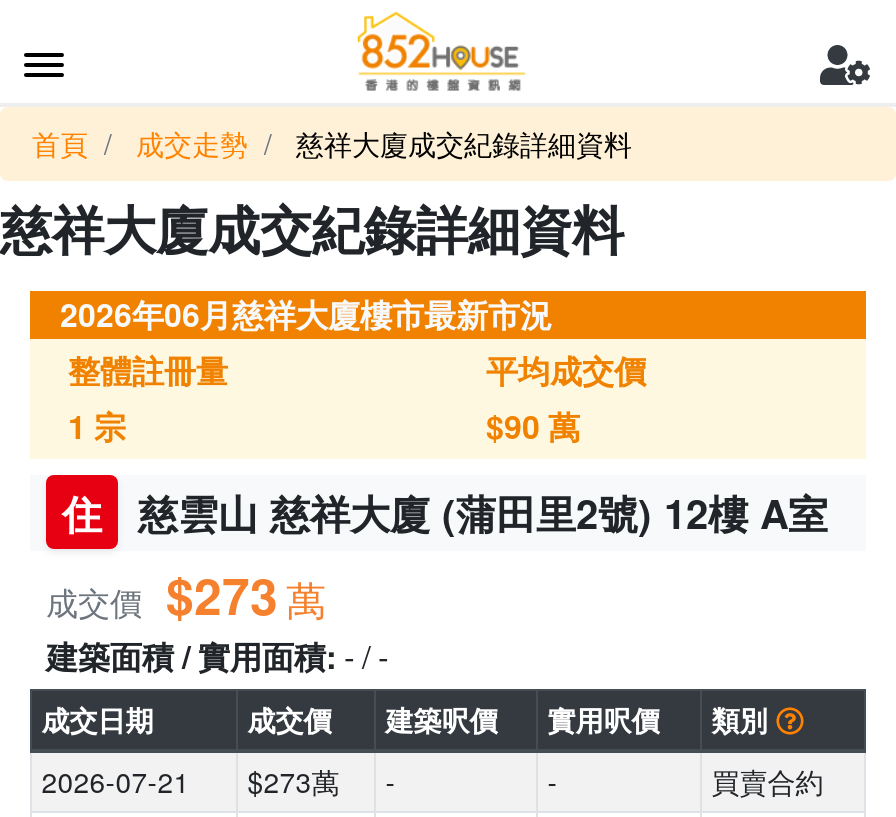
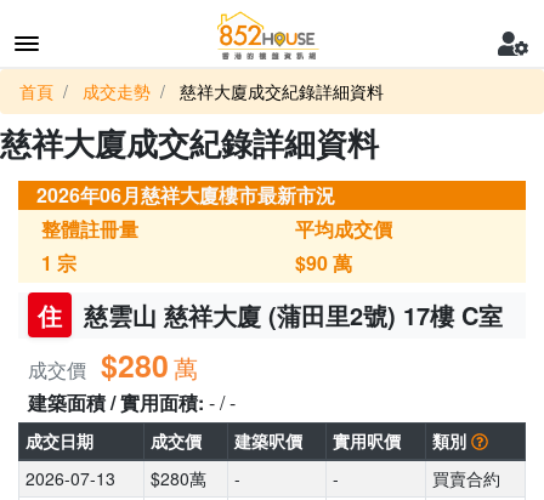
[62,483,828,541] 住 慈雲山 慈祥大廈 (蒲田里2號) 12樓 A室 -> [38,297,503,333] 住 慈雲山 慈祥大廈 (蒲田里2號) 17樓 C室
[46,559,326,631] 成交價 $273 萬 -> [28,343,198,387] 成交價 $280 萬
[42,761,190,801] 2026-07-21 -> [25,466,115,490] 2026-07-13
[248,761,340,801] $273萬 -> [150,466,206,490] $280萬

